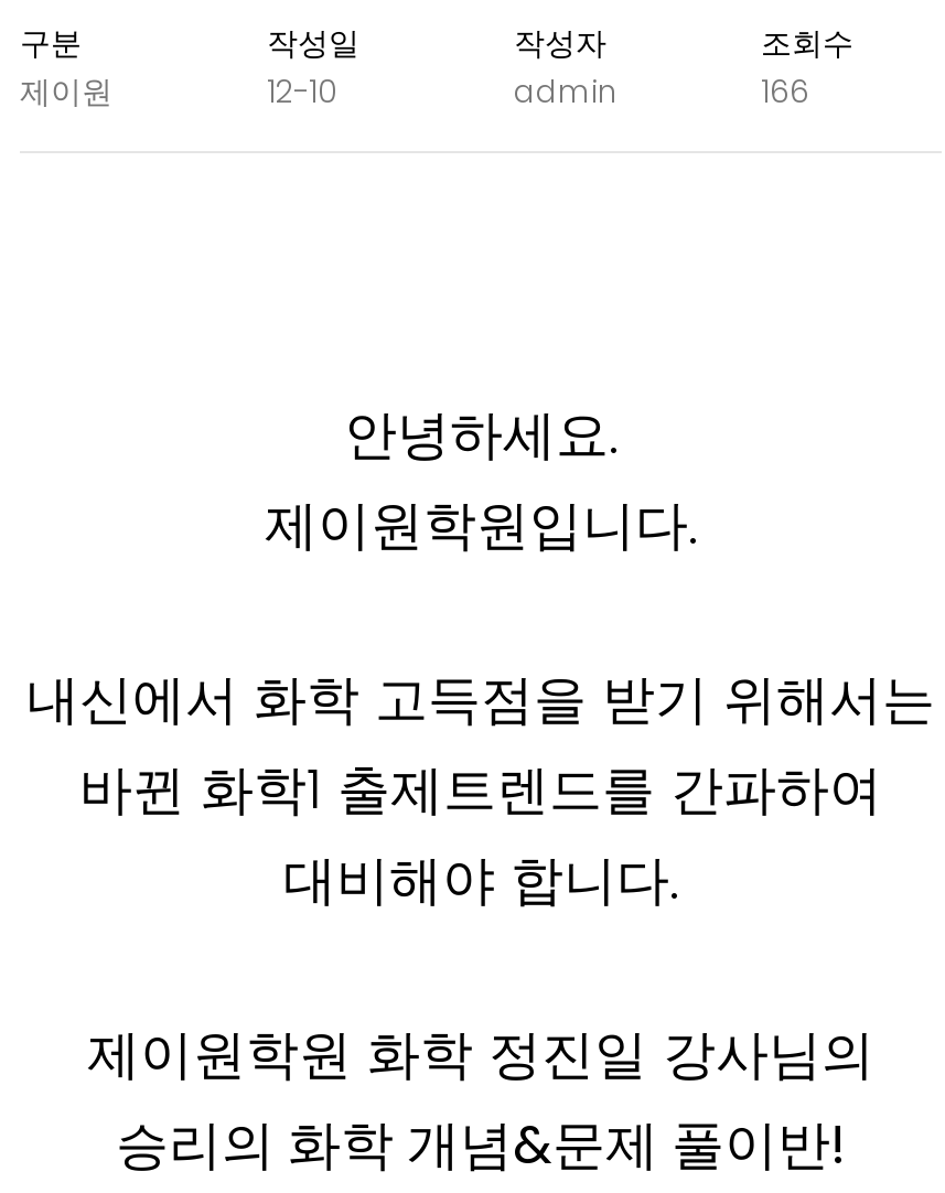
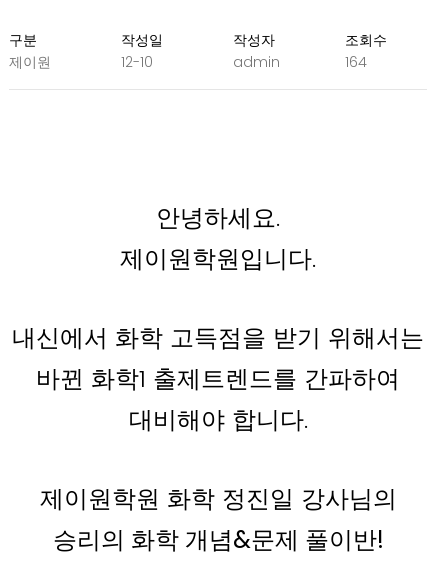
[761,69,809,114] 166 -> [345,52,367,72] 164

